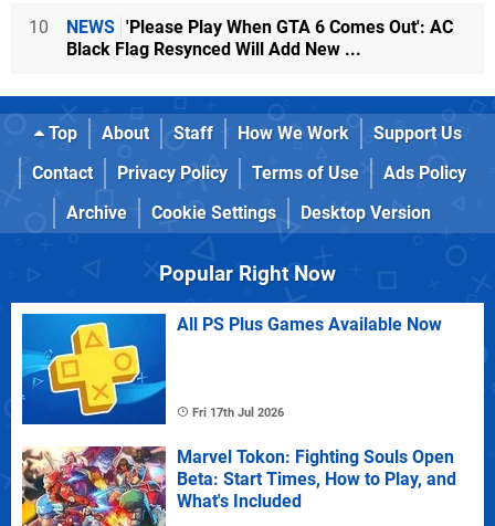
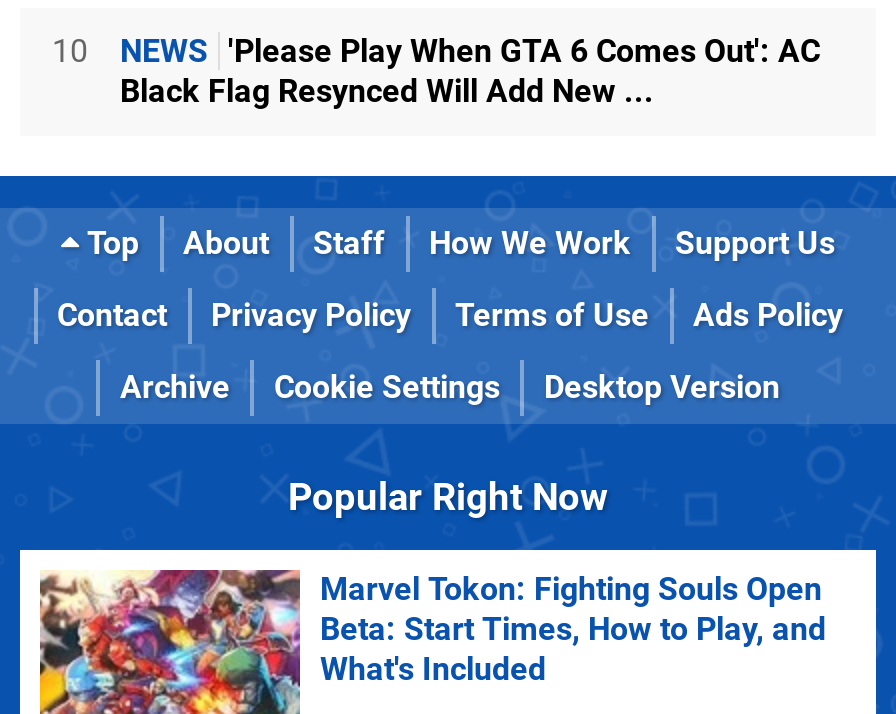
[21,313,442,435] [image] | All PS Plus Games Available Now -> none
[192,406,284,420] Fri 17th Jul 2026 -> none

